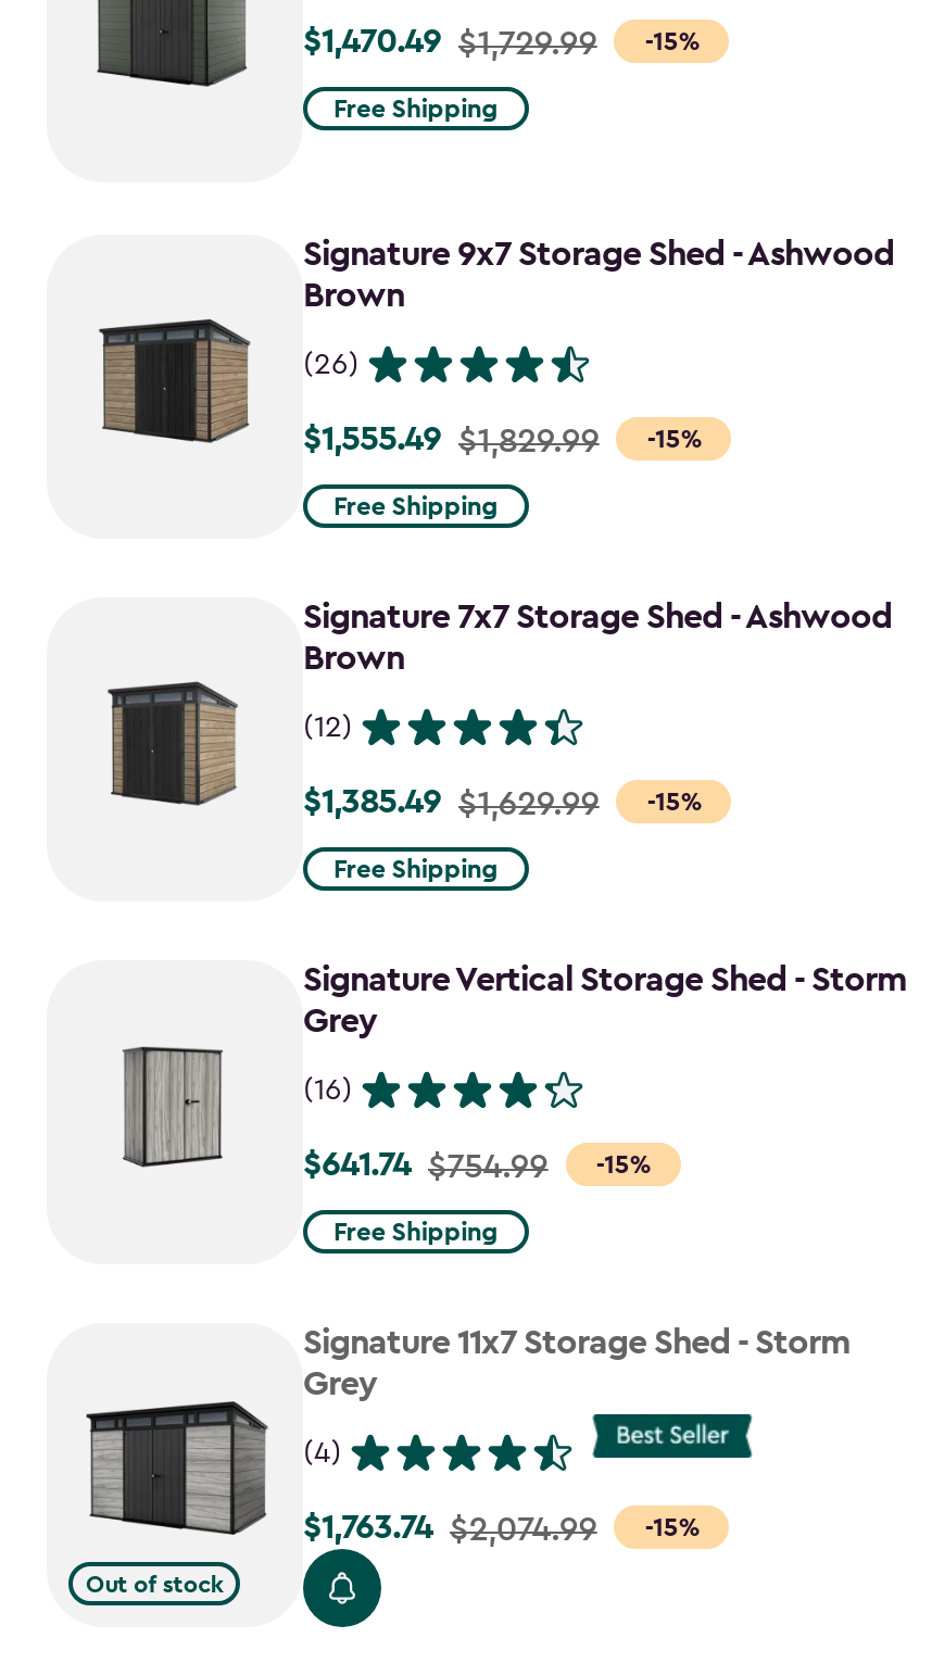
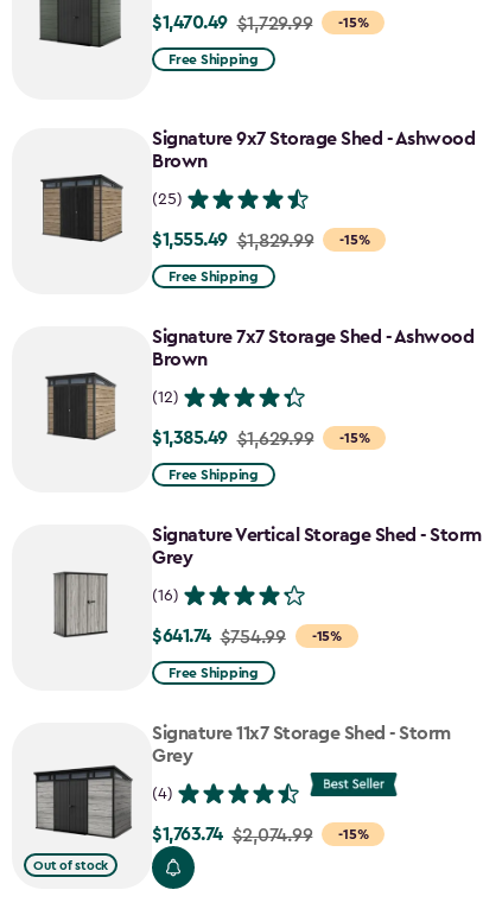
[303,349,360,380] (26) -> [152,191,183,207] (25)

